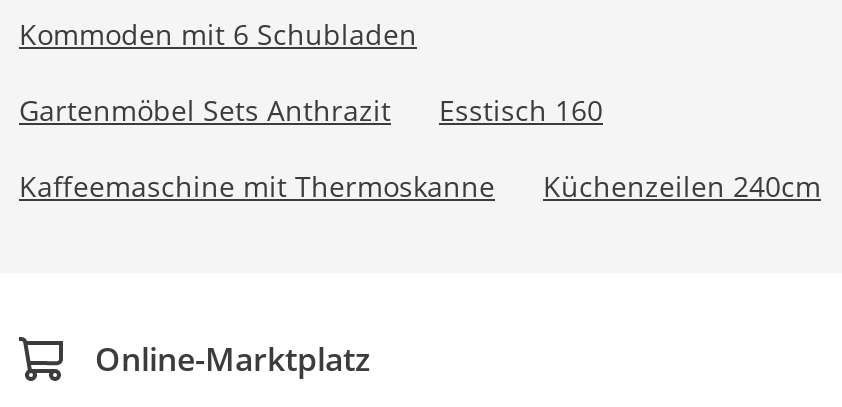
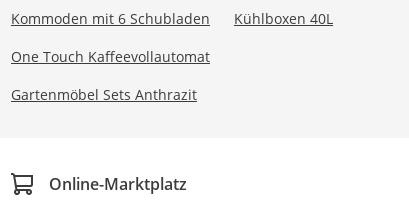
none -> [11,9,333,66] Kühlboxen 40L | One Touch Kaffeevollautomat
[19,91,821,205] Esstisch 160 | Kaffeemaschine mit Thermoskanne | Küchenzeilen 240cm -> none
moved [19,91,391,129] -> [11,85,197,104]: Gartenmöbel Sets Anthrazit

